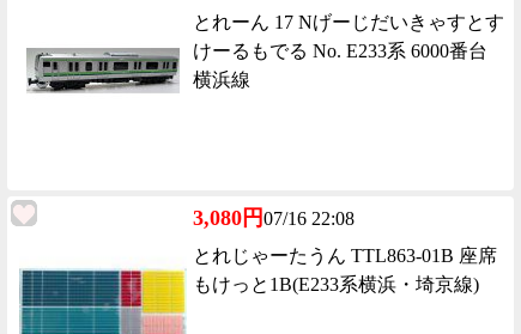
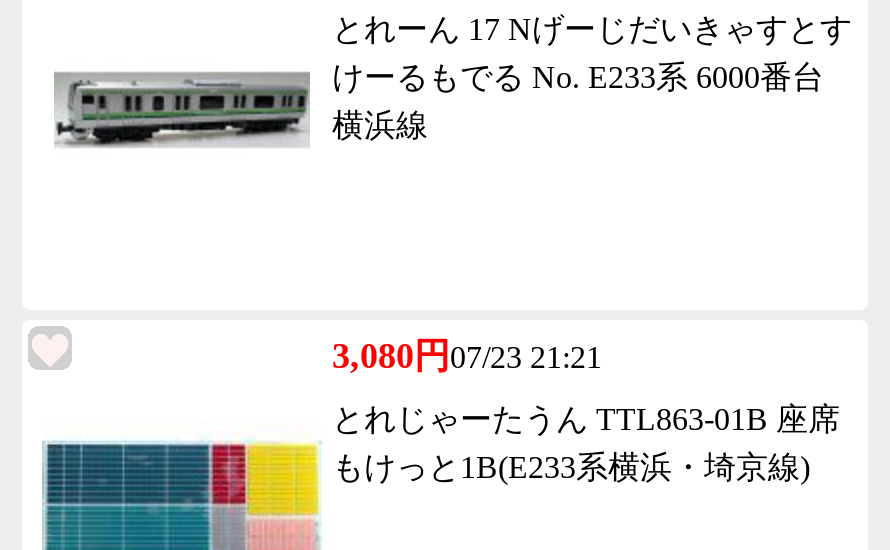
[193,206,355,230] 3,080円07/16 22:08 -> [332,336,602,376] 3,080円07/23 21:21

